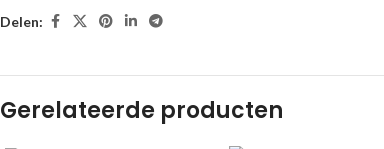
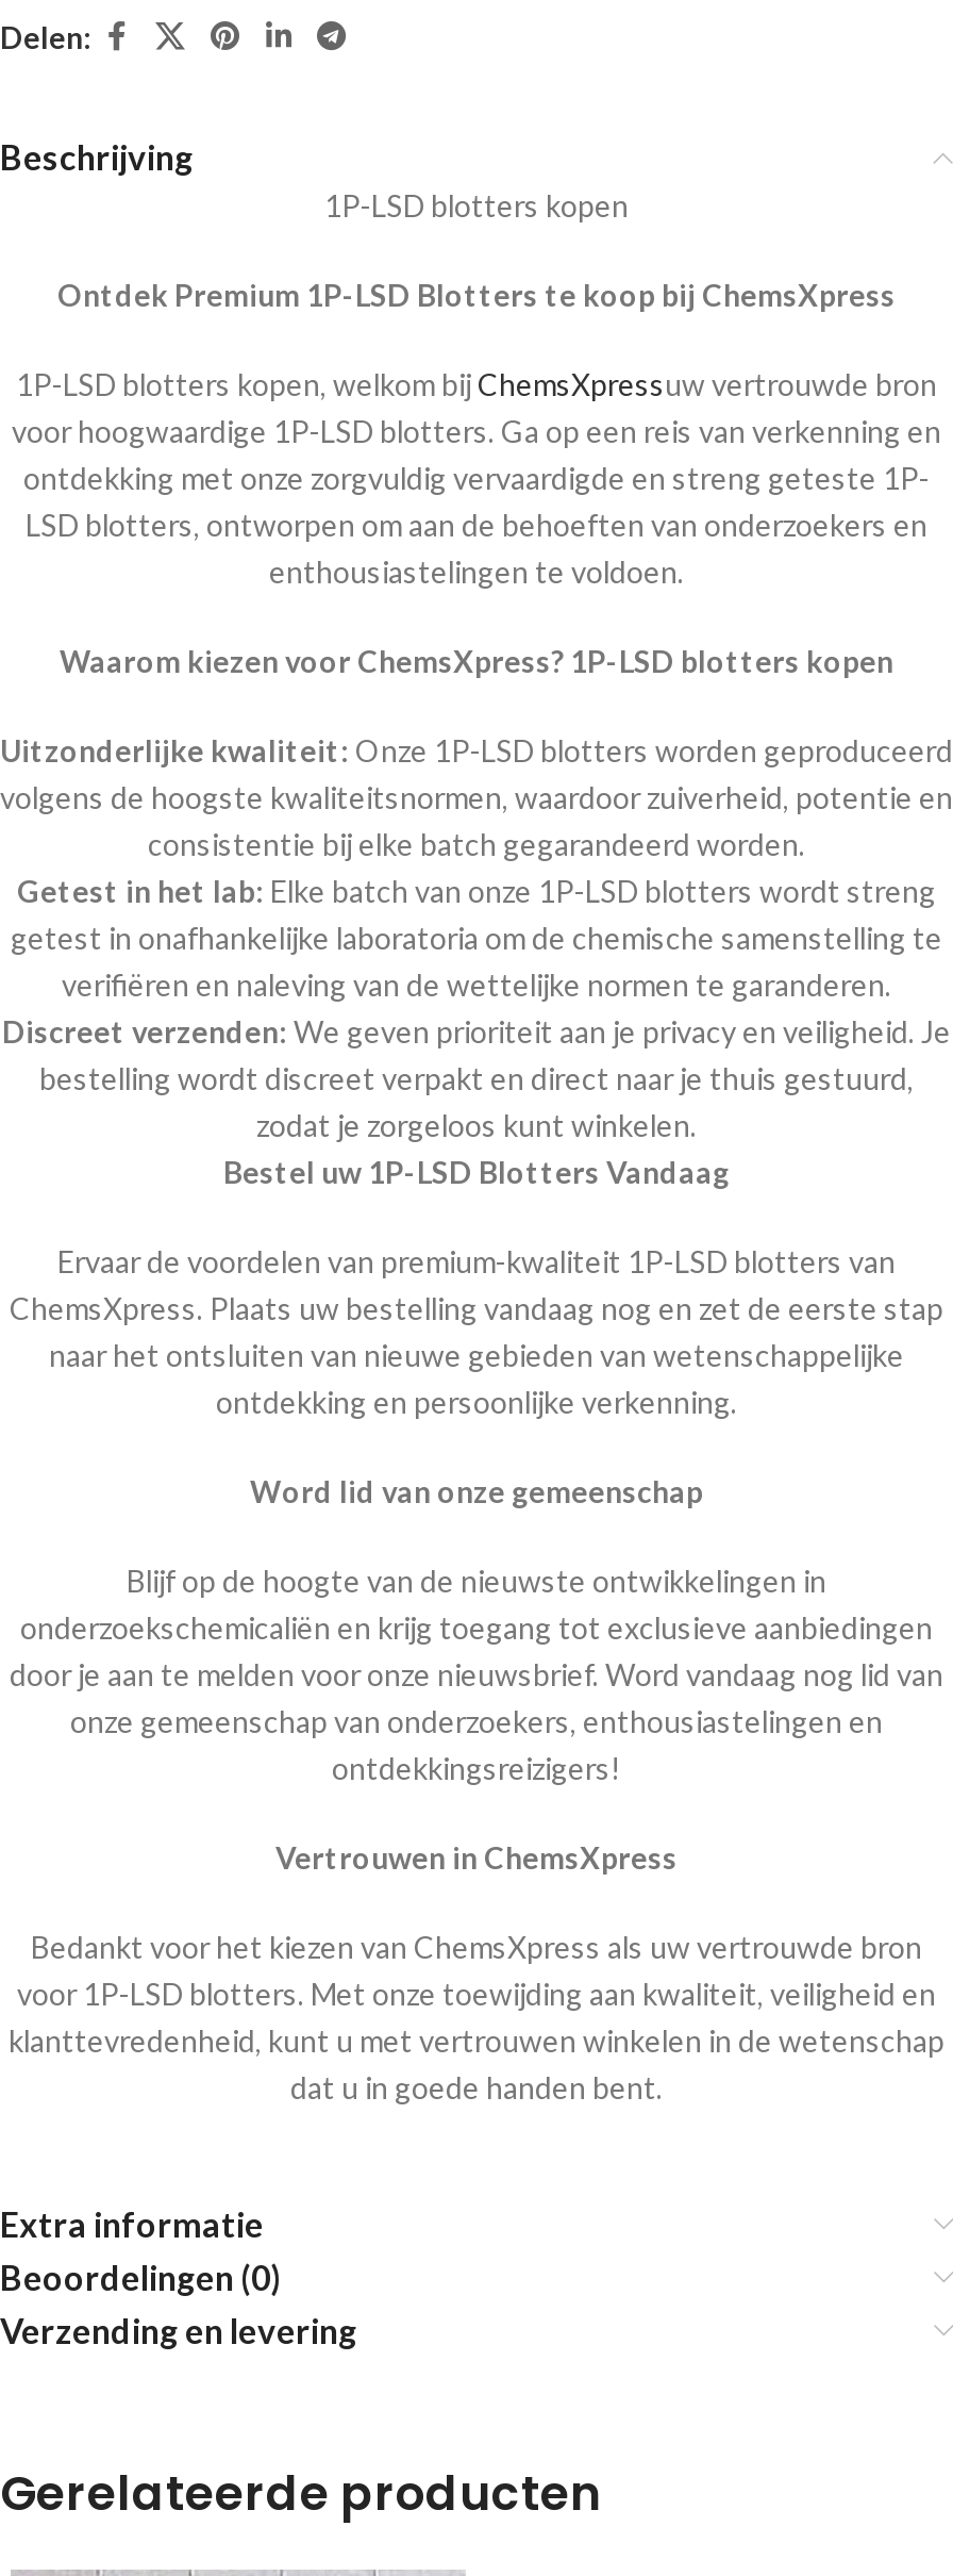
none -> [0,137,953,2351] Beschrijving | 1P-LSD blotters kopen | Ontdek Premium 1P-LSD Blotters te koop bij ChemsXpress | 1P-LSD blotters kopen, welkom bij ChemsXpressuw vertrouwde bron | voor hoogwaardige 1P-LSD blotters. Ga op een reis van verkenning en | ontdekking met onze zorgvuldig vervaardigde en streng geteste 1P- | LSD blotters, ontworpen om aan de behoeften van onderzoekers en | enthousiastelingen te voldoen. | Waarom kiezen voor ChemsXpress? 1P-LSD blotters kopen | Uitzonderlijke kwaliteit: Onze 1P-LSD blotters worden geproduceerd | volgens de hoogste kwaliteitsnormen, waardoor zuiverheid, potentie en | consistentie bij elke batch gegarandeerd worden. | Getest in het lab: Elke batch van onze 1P-LSD blotters wordt streng | getest in onafhankelijke laboratoria om de chemische samenstelling te | verifiëren en naleving van de wettelijke normen te garanderen. | Discreet verzenden: We geven prioriteit aan je privacy en veiligheid. Je | bestelling wordt discreet verpakt en direct naar je thuis gestuurd, | zodat je zorgeloos kunt winkelen. | Bestel uw 1P-LSD Blotters Vandaag | Ervaar de voordelen van premium-kwaliteit 1P-LSD blotters van | ChemsXpress. Plaats uw bestelling vandaag nog en zet de eerste stap | naar het ontsluiten van nieuwe gebieden van wetenschappelijke | ontdekking en persoonlijke verkenning. | Word lid van onze gemeenschap | Blijf op de hoogte van de nieuwste ontwikkelingen in | onderzoekschemicaliën en krijg toegang tot exclusieve aanbiedingen | door je aan te melden voor onze nieuwsbrief. Word vandaag nog lid van | onze gemeenschap van onderzoekers, enthousiastelingen en | ontdekkingsreizigers! | Vertrouwen in ChemsXpress | Bedankt voor het kiezen van ChemsXpress als uw vertrouwde bron | voor 1P-LSD blotters. Met onze toewijding aan kwaliteit, veiligheid en | klanttevredenheid, kunt u met vertrouwen winkelen in de wetenschap | dat u in goede handen bent. | Extra informatie | Beoordelingen (0) | Verzending en levering

